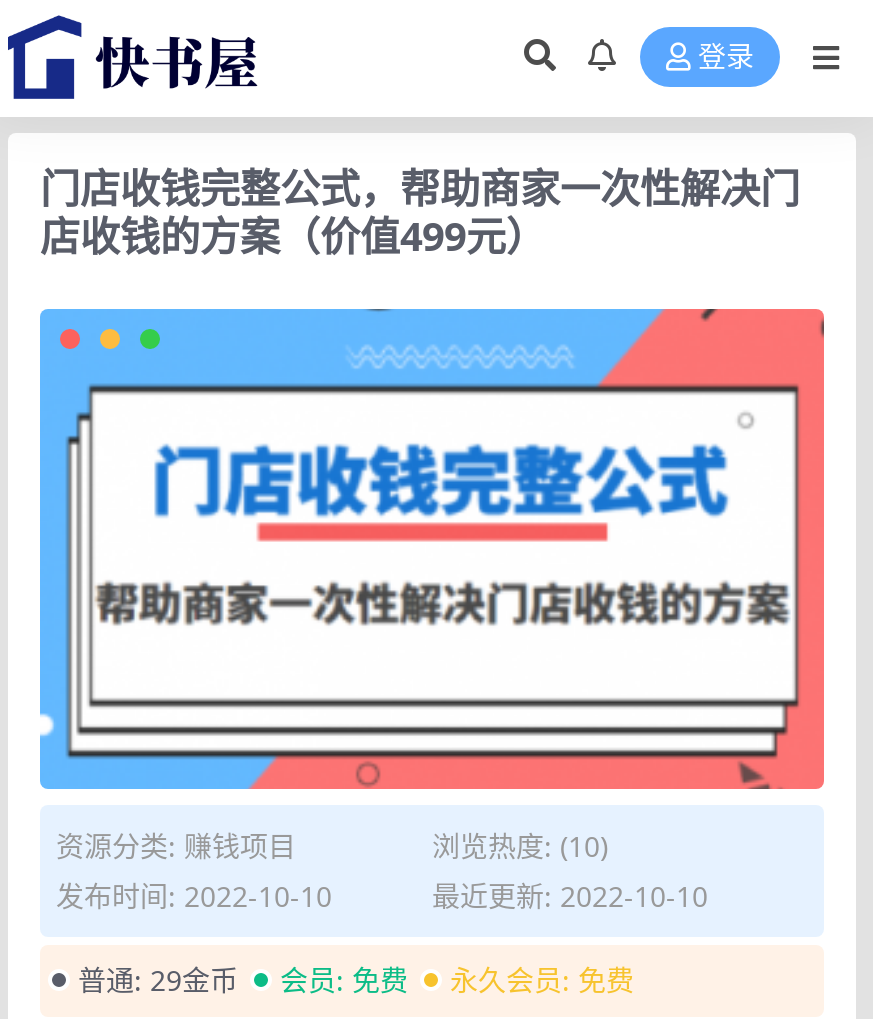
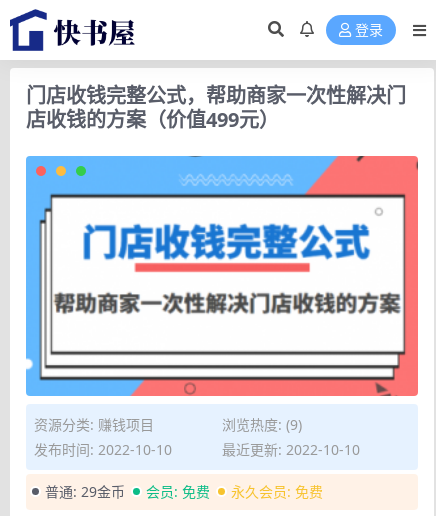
[432,827,608,865] 浏览热度: (10) -> [222,415,302,434] 浏览热度: (9)

